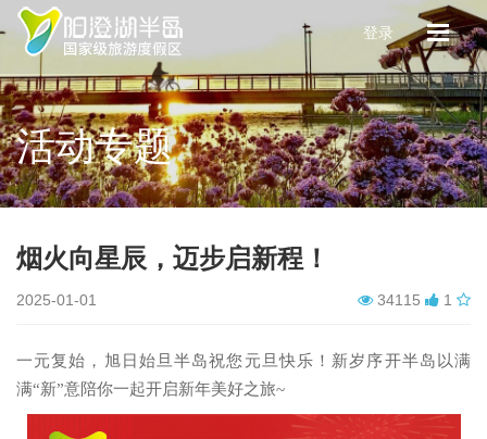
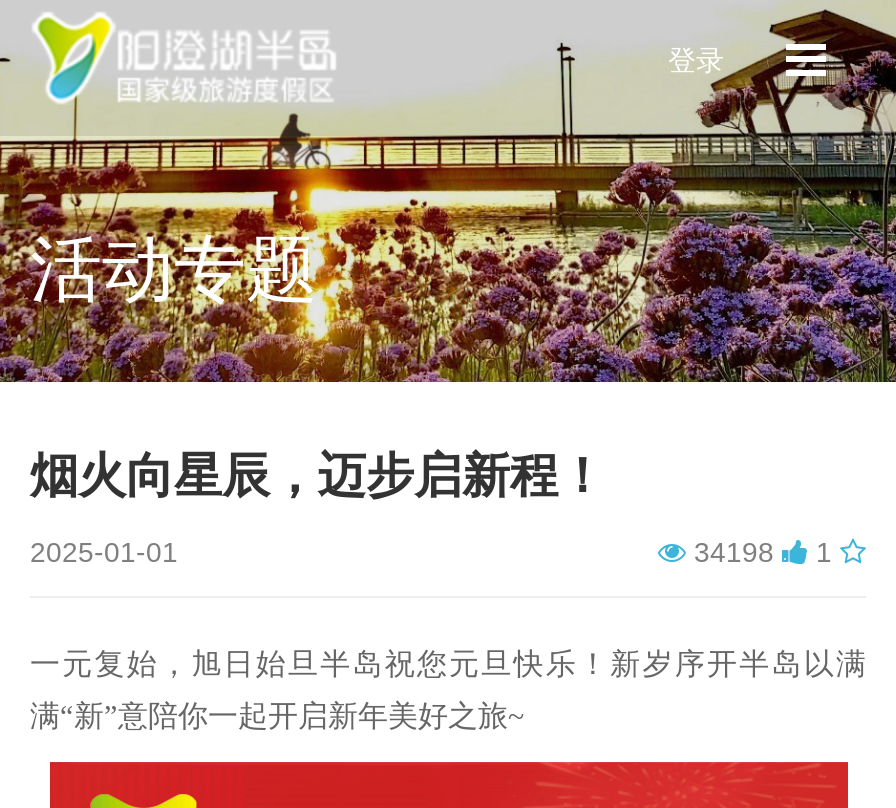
[377,291,452,309] 34115 1 -> [694,536,832,568] 34198 1

